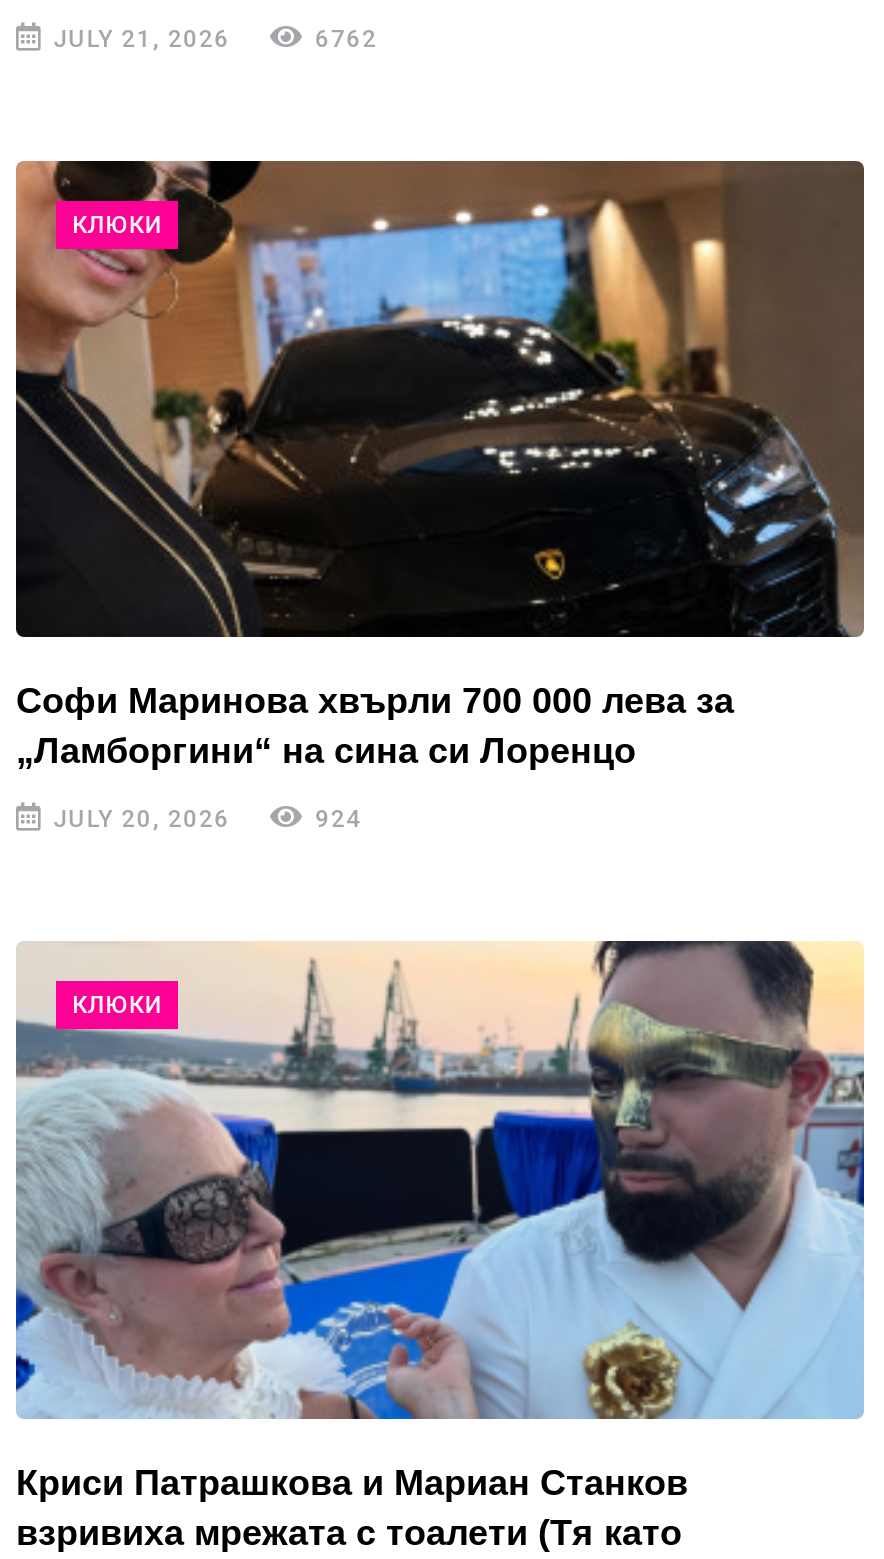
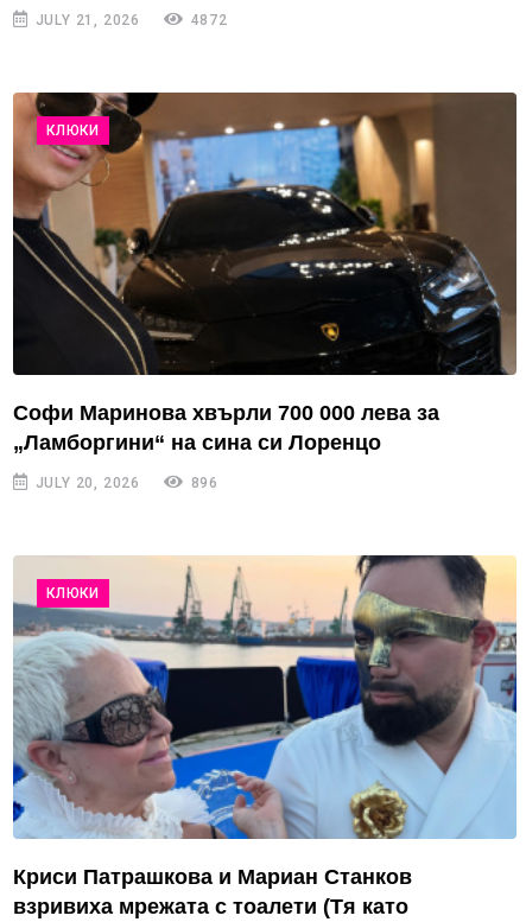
[308,24,378,52] 6762 -> [186,11,228,28] 4872
[308,805,362,833] 924 -> [186,475,218,491] 896

